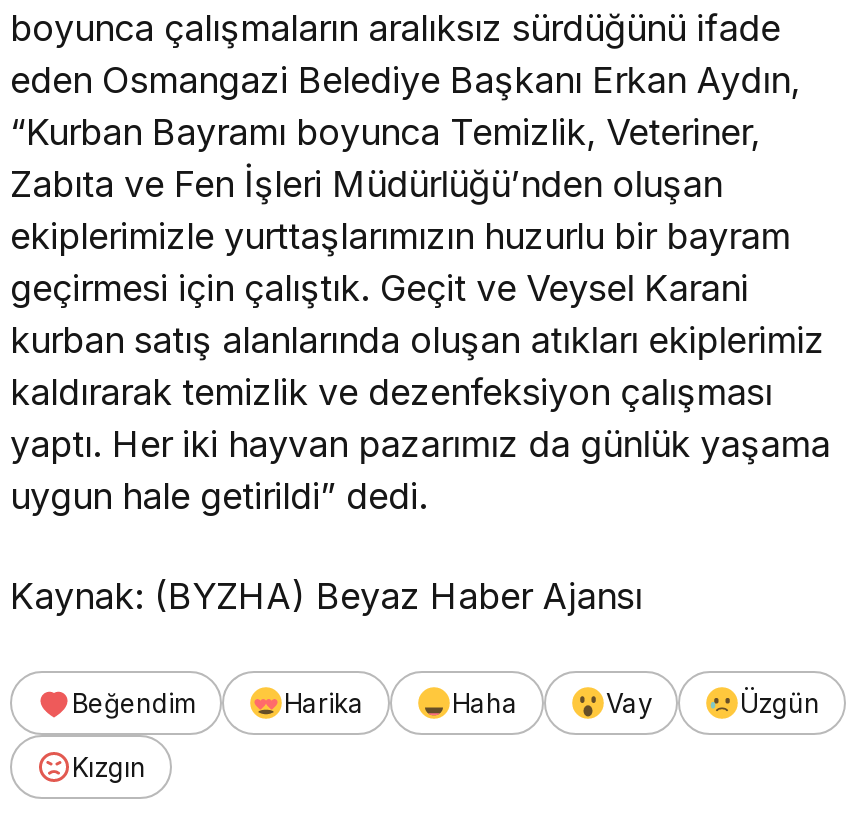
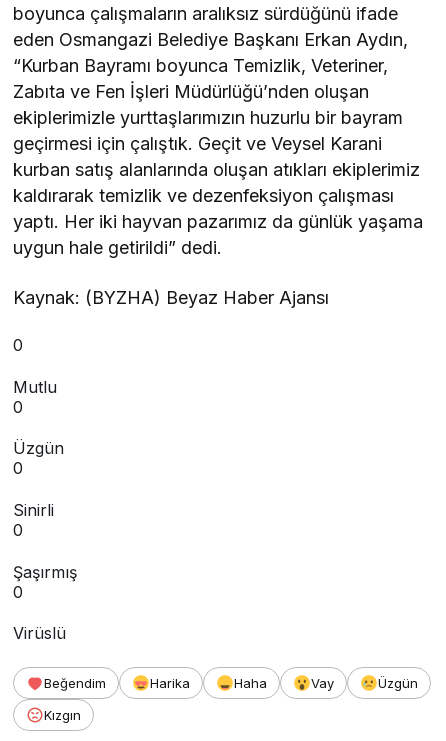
none -> [13,335,77,643] 0 | Mutlu | 0 | Üzgün | 0 | Sinirli | 0 | Şaşırmış | 0 | Virüslü

